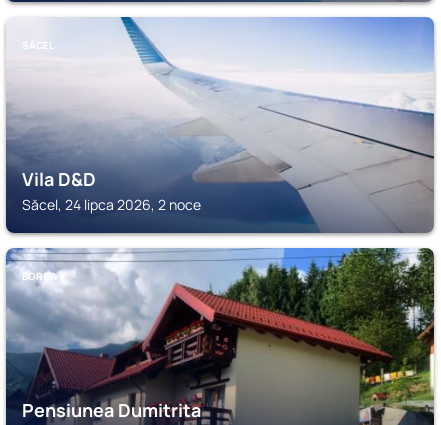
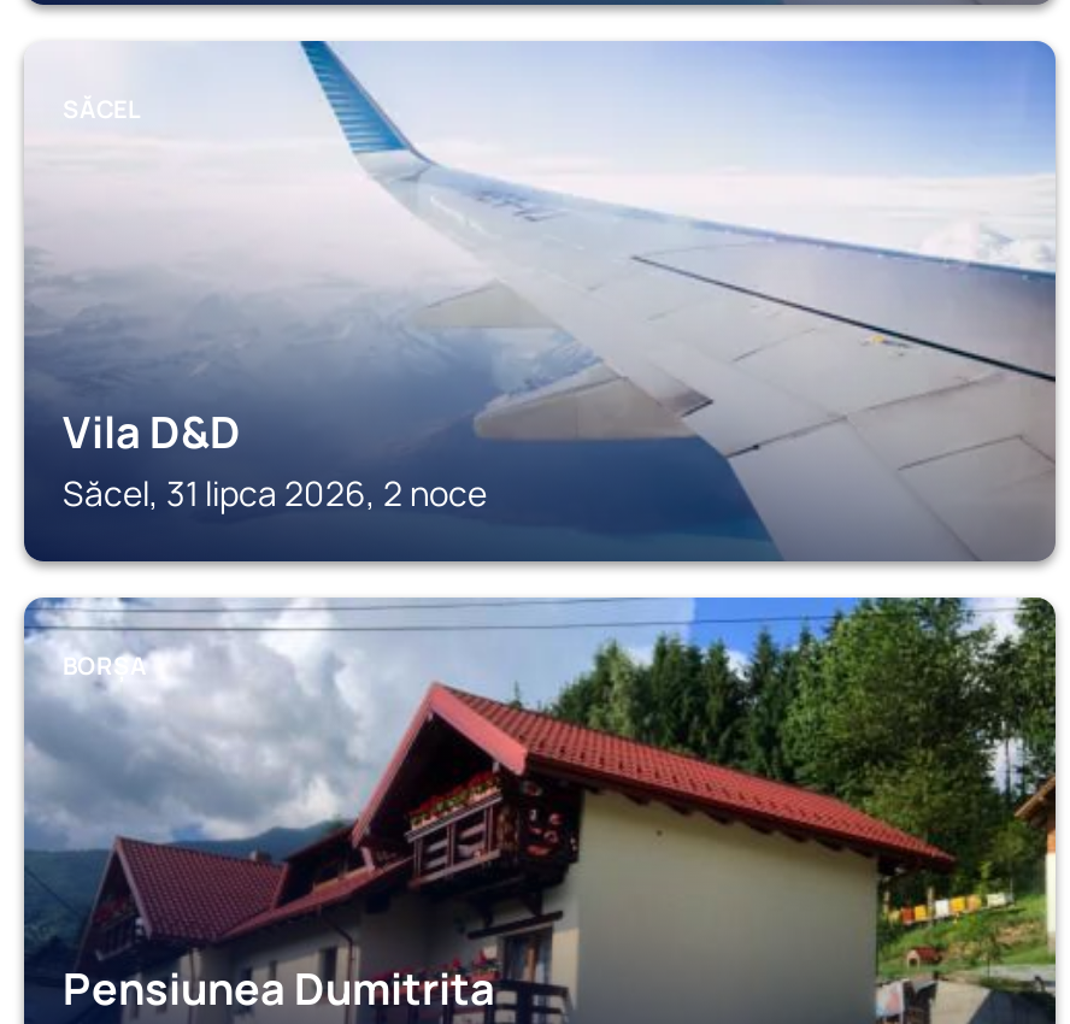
[22,195,201,214] Săcel, 24 lipca 2026, 2 noce -> [63,470,487,516] Săcel, 31 lipca 2026, 2 noce

